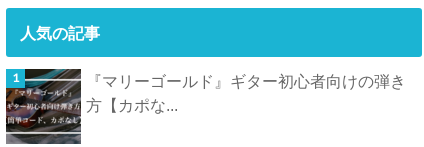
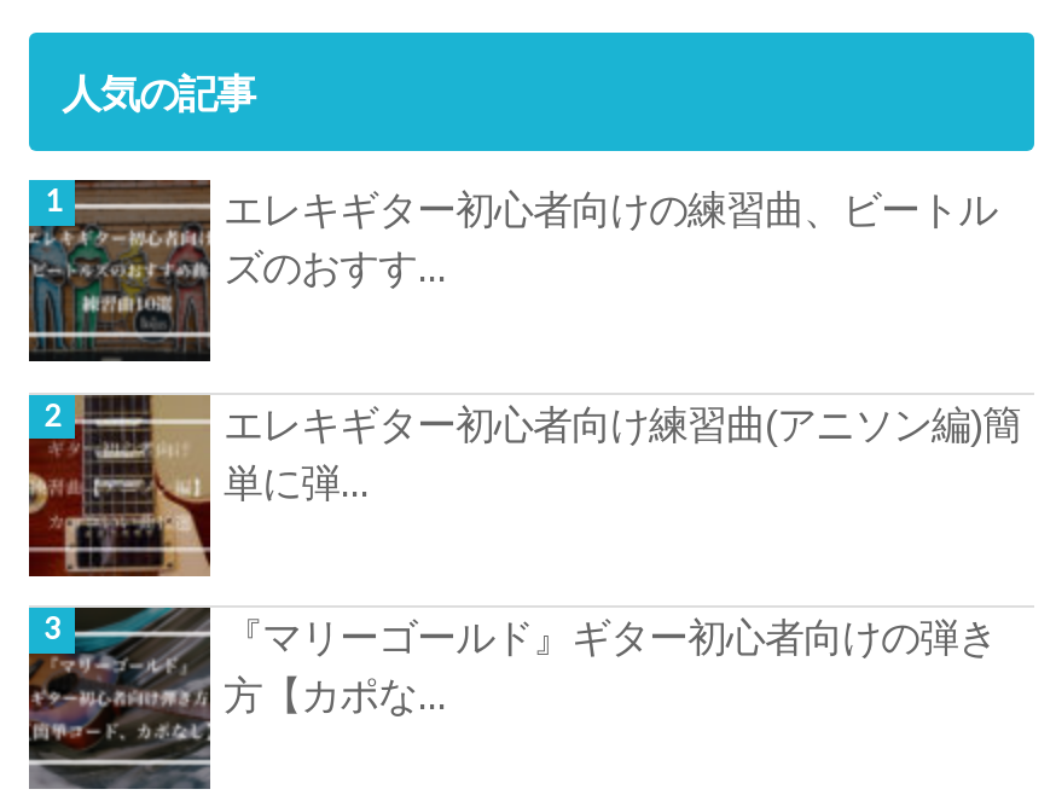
none -> [27,180,997,364] [image] | エレキギター初心者向けの練習曲、ビートル | ズのおすす...
none -> [27,393,1021,581] [image] | エレキギター初心者向け練習曲(アニソン編)簡 | 単に弾...

